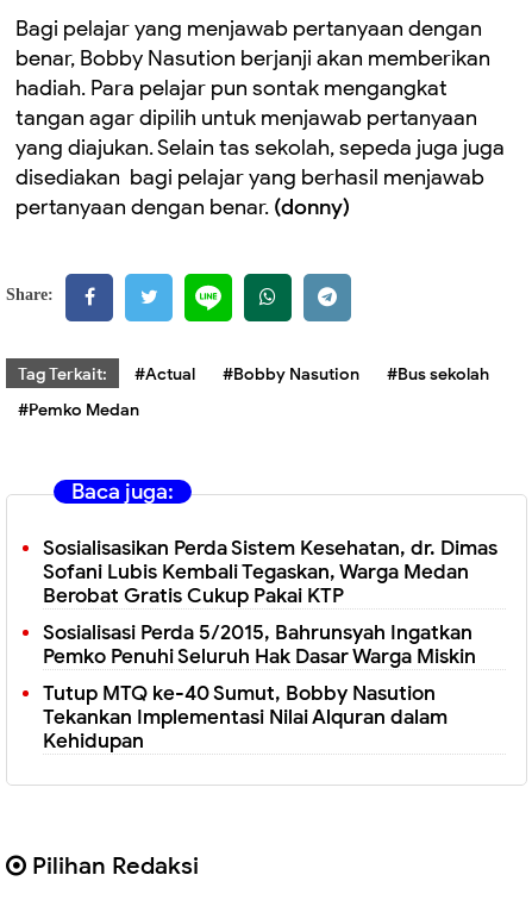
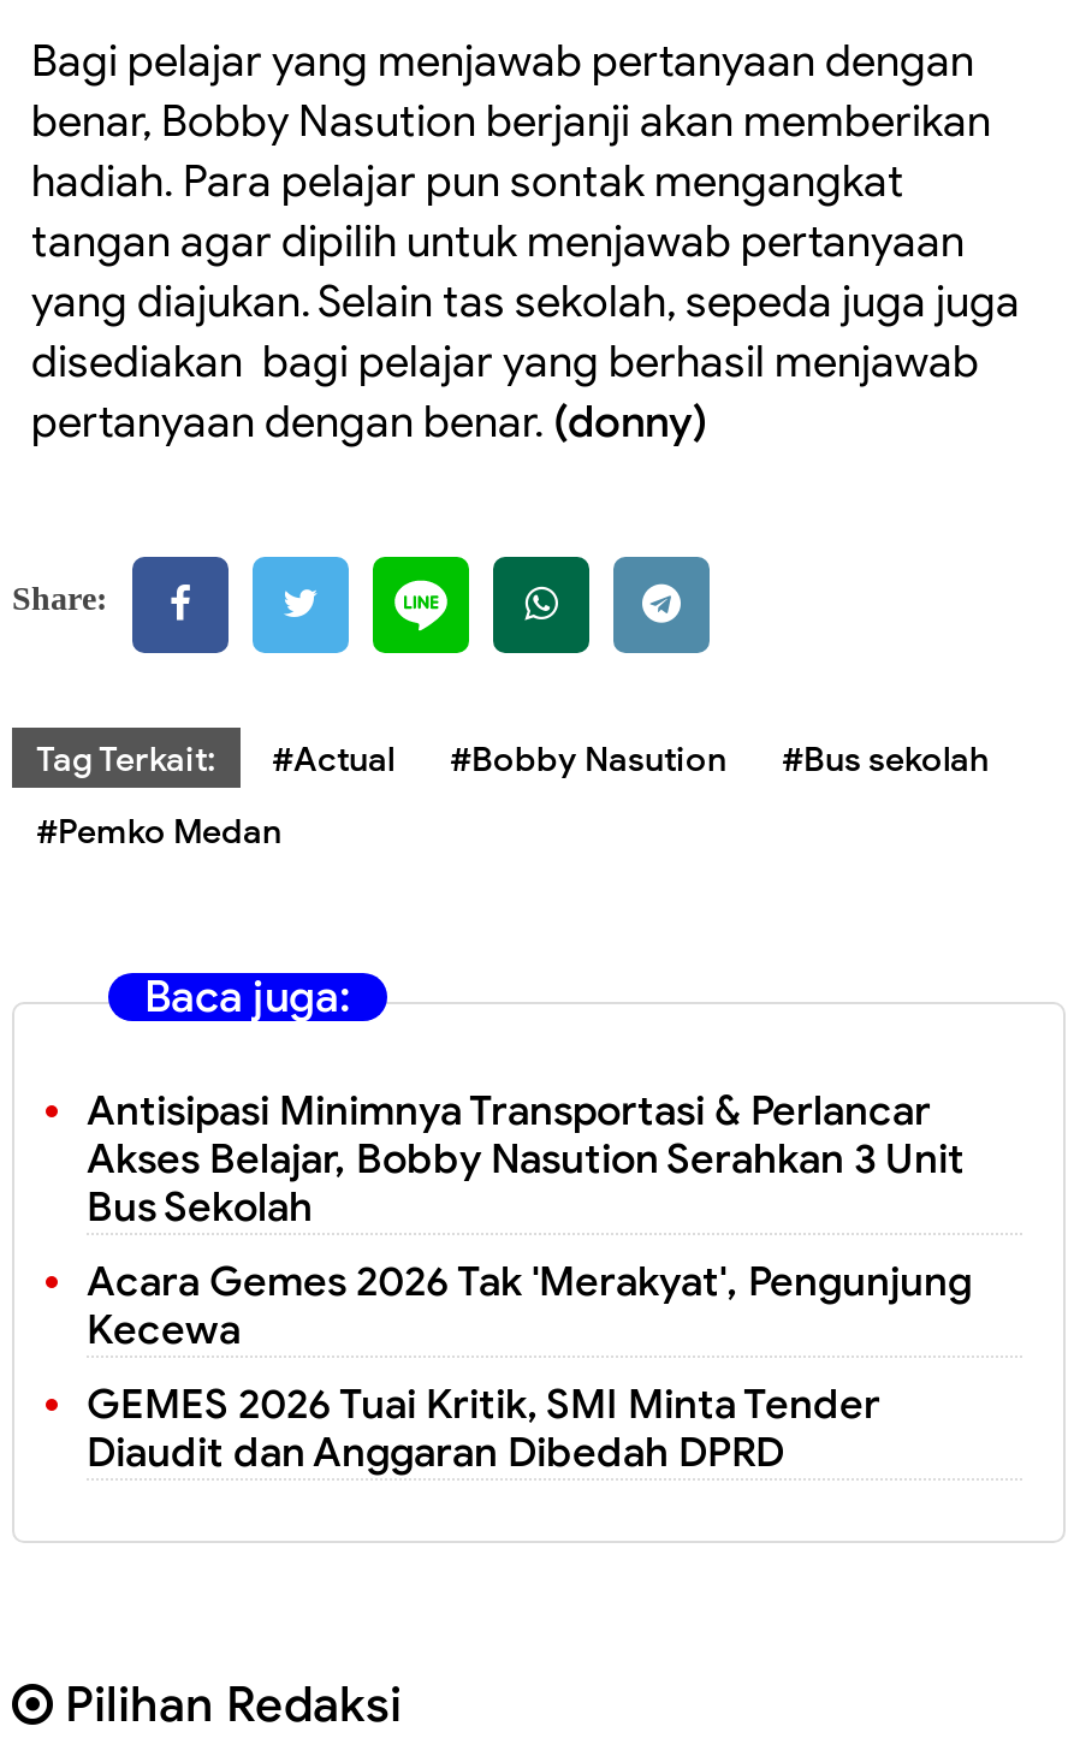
[43,536,497,608] Sosialisasikan Perda Sistem Kesehatan, dr. Dimas | Sofani Lubis Kembali Tegaskan, Warga Medan | Berobat Gratis Cukup Pakai KTP -> [87,1086,965,1233] Antisipasi Minimnya Transportasi & Perlancar | Akses Belajar, Bobby Nasution Serahkan 3 Unit | Bus Sekolah
[43,620,476,669] Sosialisasi Perda 5/2015, Bahrunsyah Ingatkan | Pemko Penuhi Seluruh Hak Dasar Warga Miskin -> [87,1257,972,1355] Acara Gemes 2026 Tak 'Merakyat', Pengunjung | Kecewa
[43,681,447,754] Tutup MTQ ke-40 Sumut, Bobby Nasution | Tekankan Implementasi Nilai Alquran dalam | Kehidupan -> [87,1380,880,1478] GEMES 2026 Tuai Kritik, SMI Minta Tender | Diaudit dan Anggaran Dibedah DPRD

